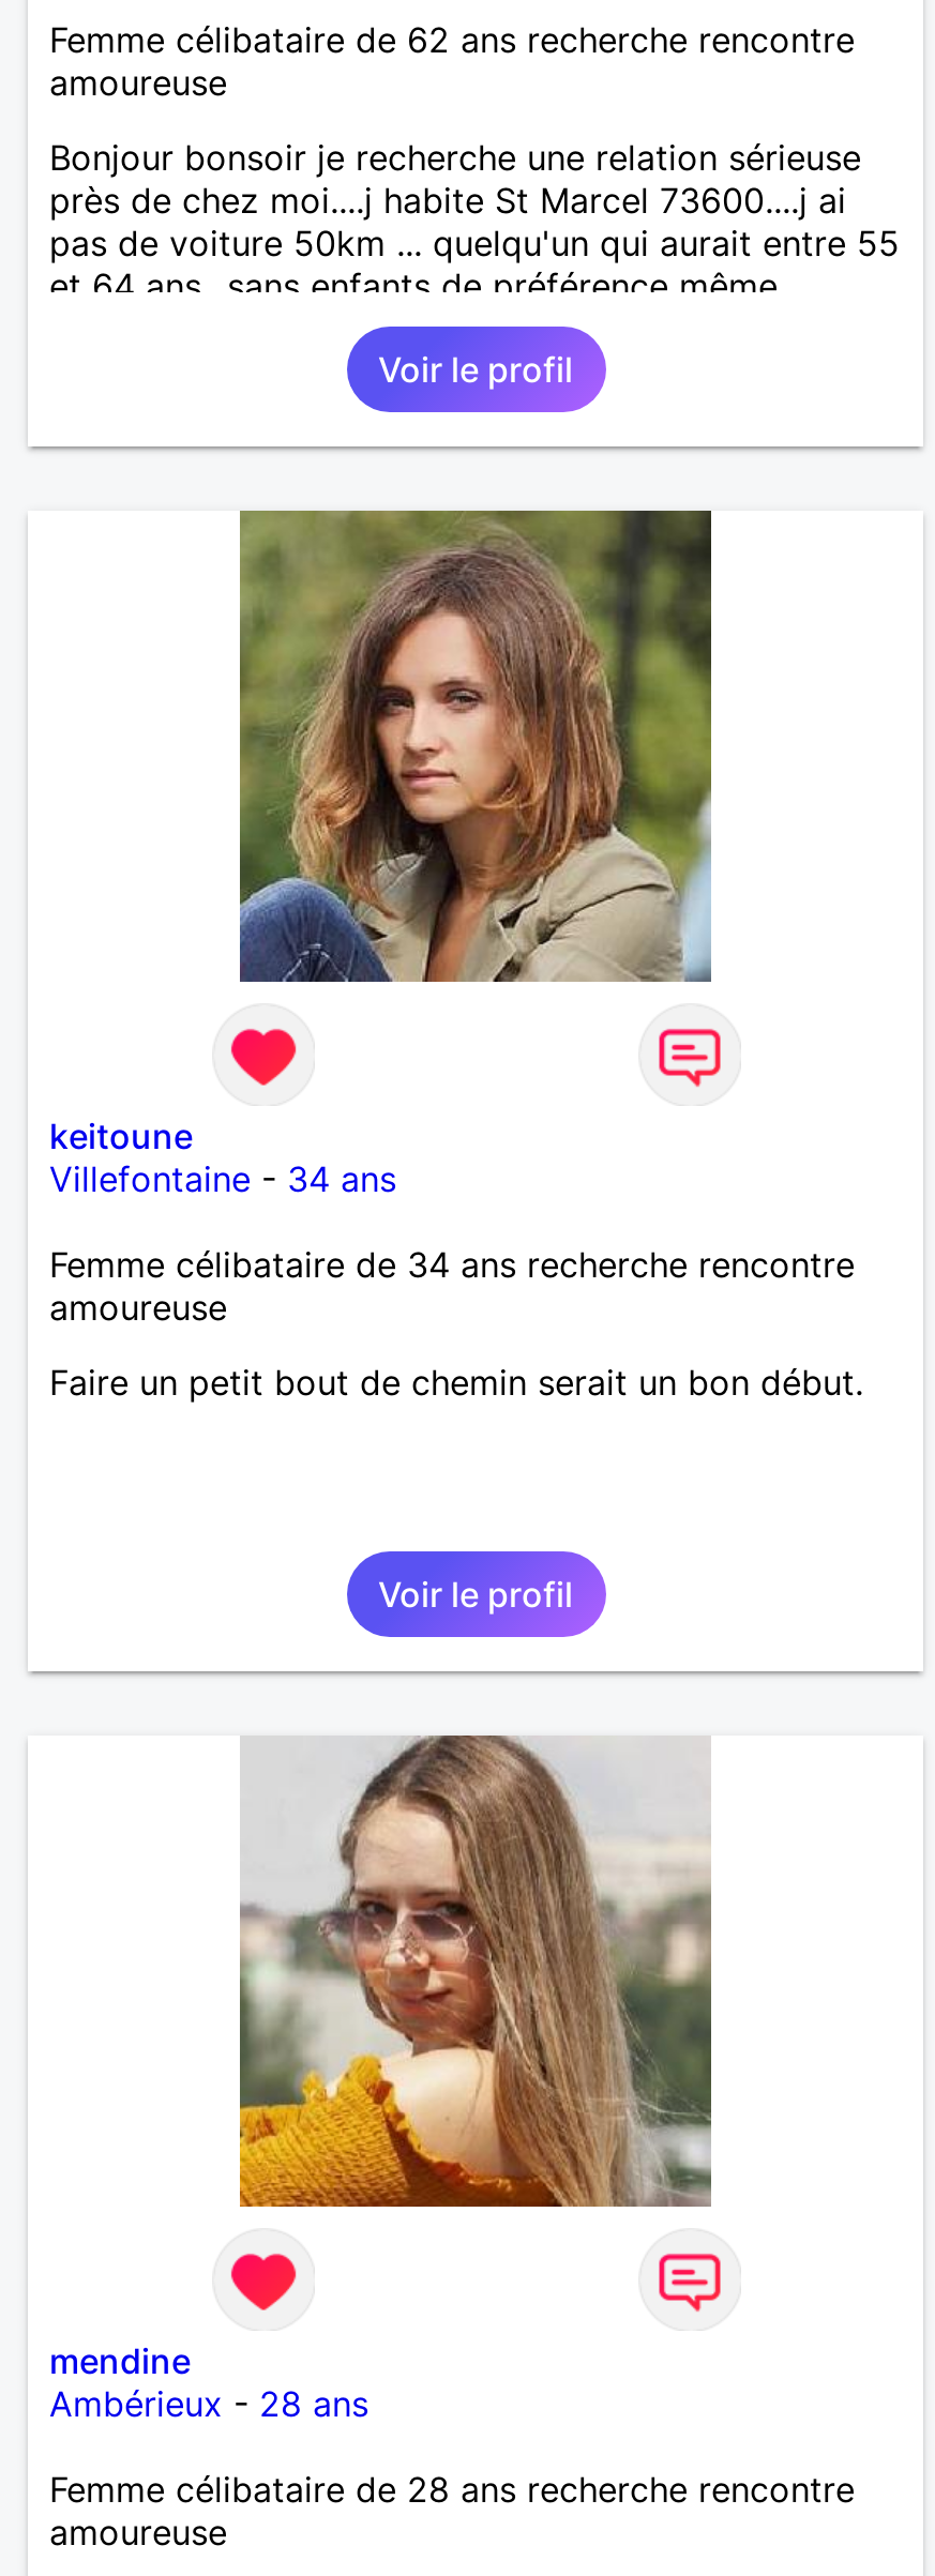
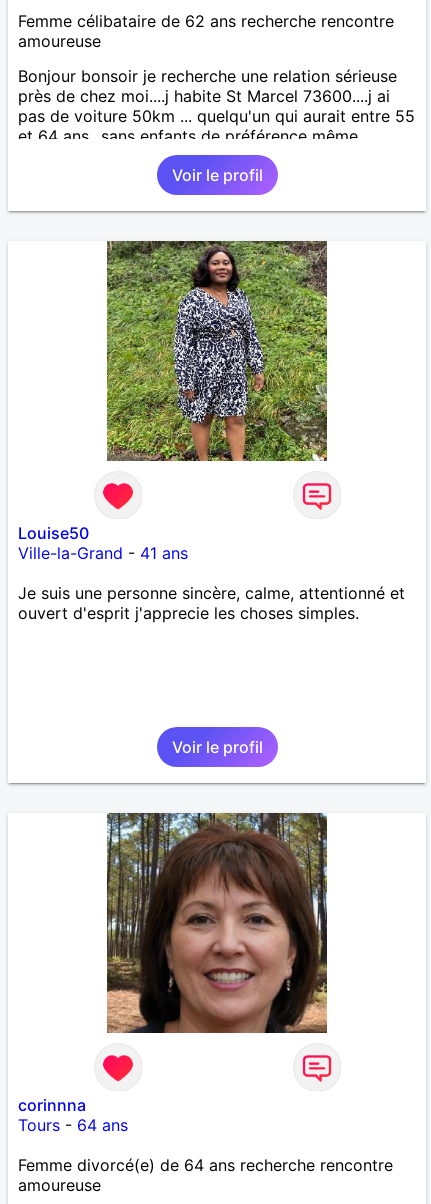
[238,509,713,984] [image] -> [106,241,328,462] [image]
[49,1114,863,1403] keitoune | Villefontaine - 34 ans | Femme célibataire de 34 ans recherche rencontre | amoureuse | Faire un petit bout de chemin serait un bon début. -> [18,523,405,623] Louise50 | Ville-la-Grand - 41 ans | Je suis une personne sincère, calme, attentionné et | ouvert d'esprit j'apprecie les choses simples.
[238,1736,713,2209] [image] -> [106,812,328,1034] [image]
[49,2339,368,2425] mendine | Ambérieux - 28 ans -> [18,1095,128,1135] corinnna | Tours - 64 ans
[49,2468,855,2510] Femme célibataire de 28 ans recherche rencontre -> [18,1155,393,1175] Femme divorcé(e) de 64 ans recherche rencontre

